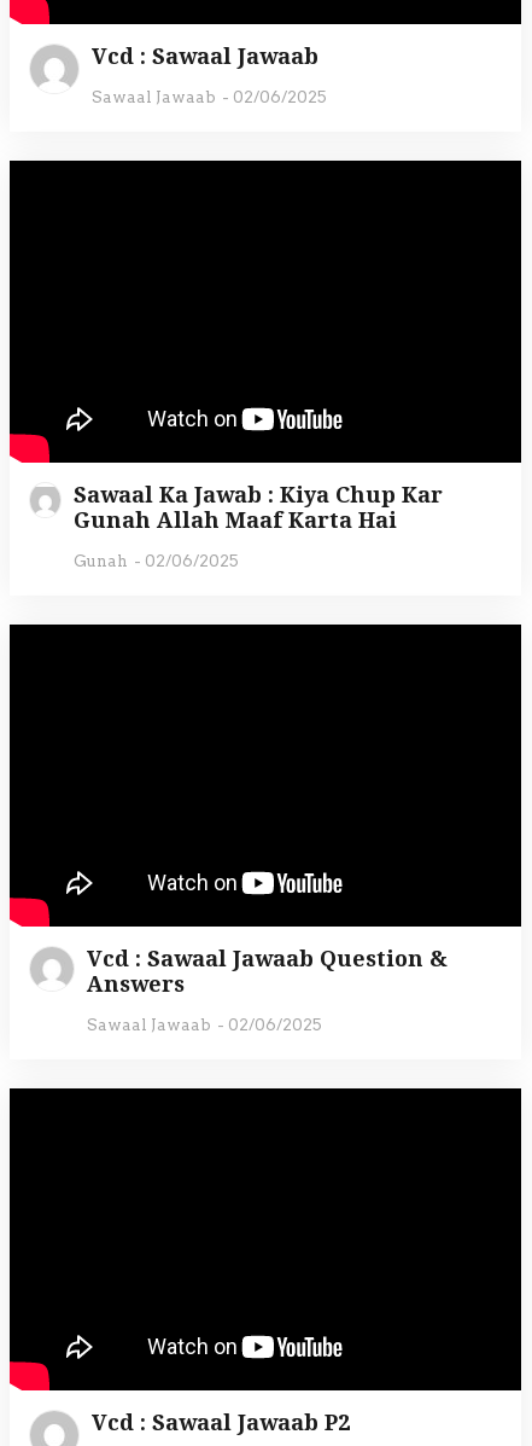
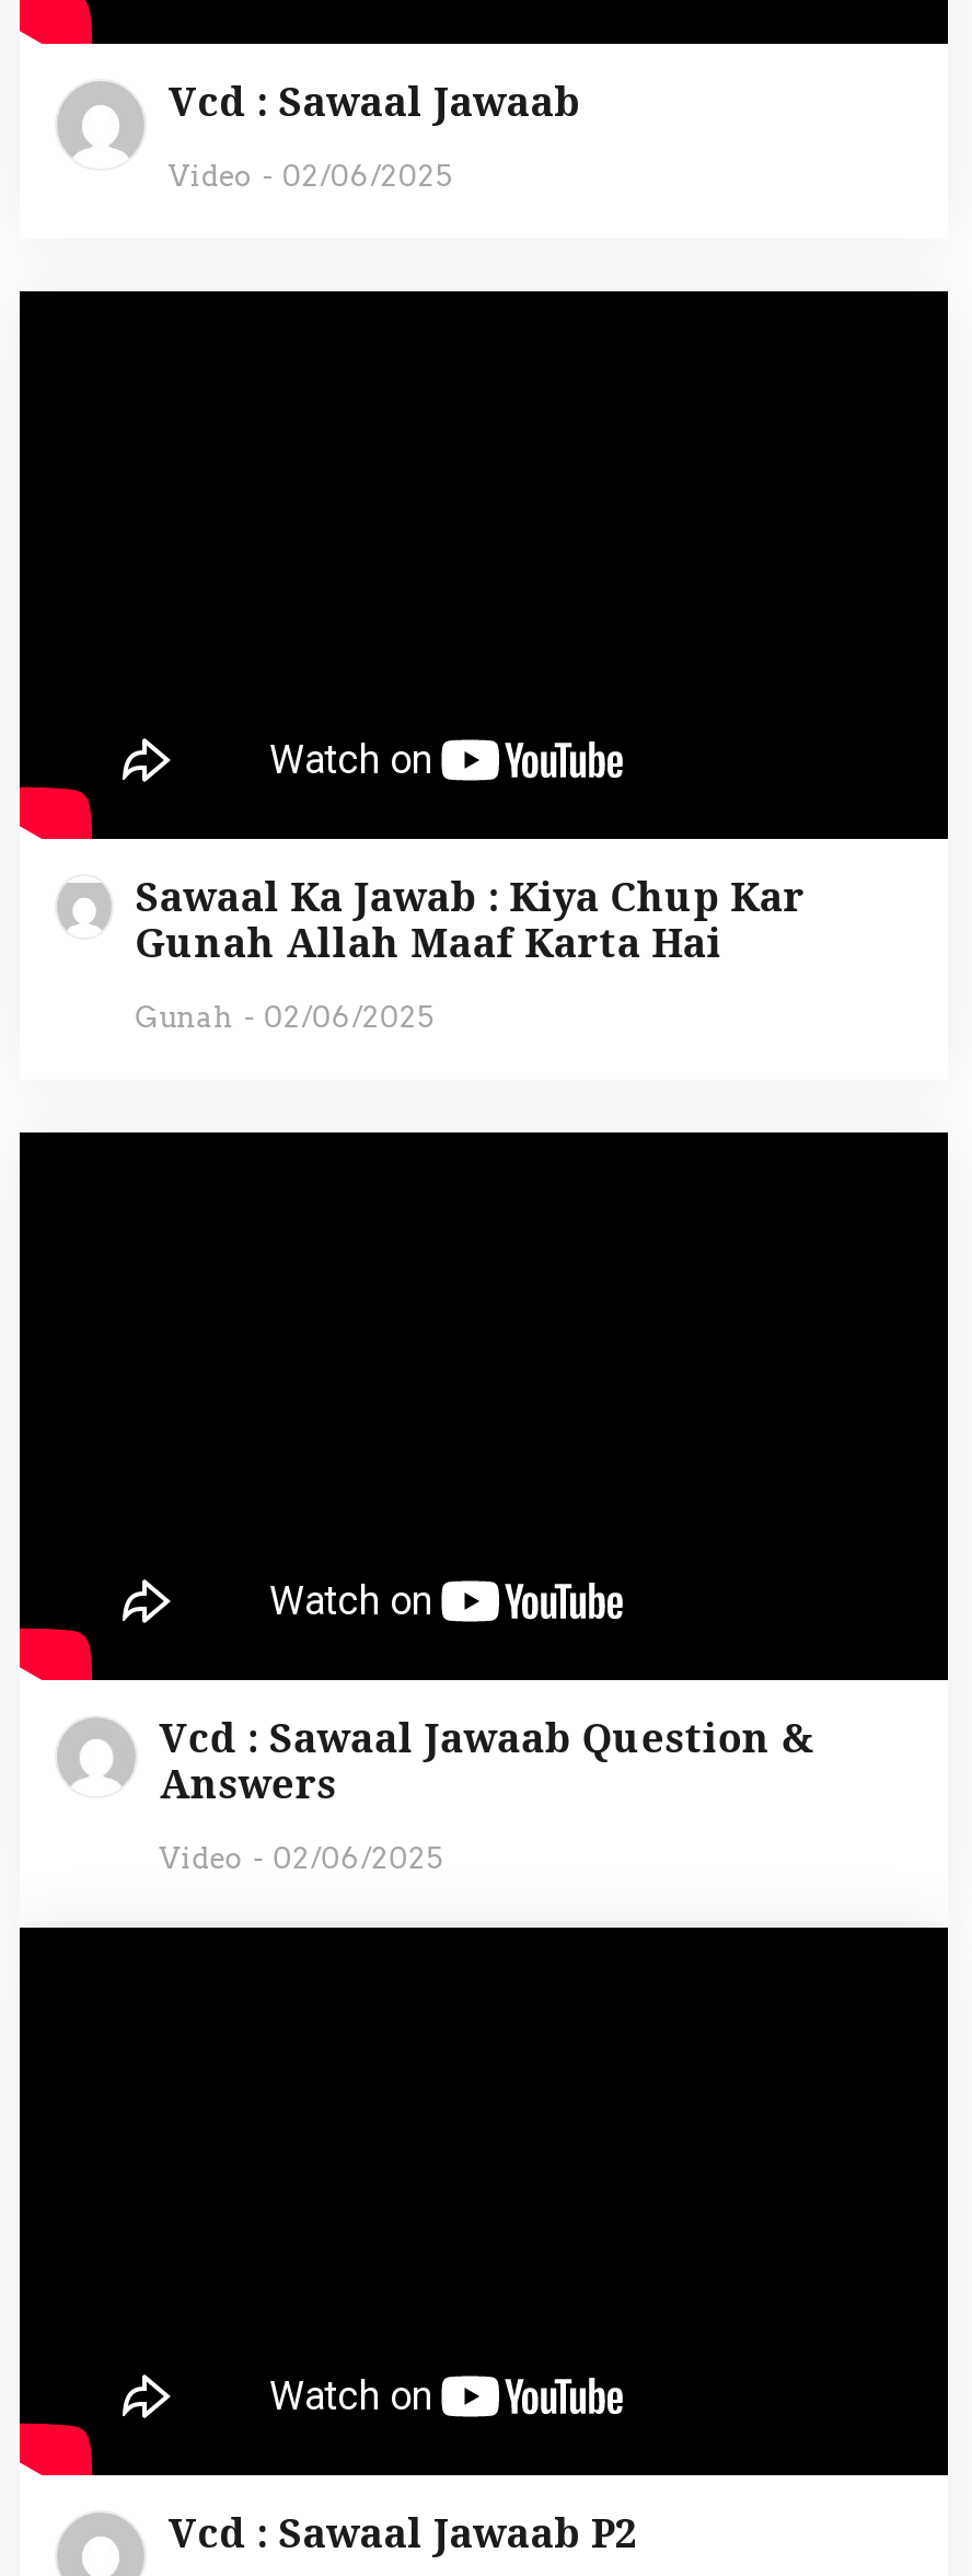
[92,88,327,106] Sawaal Jawaab - 02/06/2025 -> [169,160,453,193] Video - 02/06/2025
[87,1016,322,1034] Sawaal Jawaab - 02/06/2025 -> [159,1842,444,1875] Video - 02/06/2025

